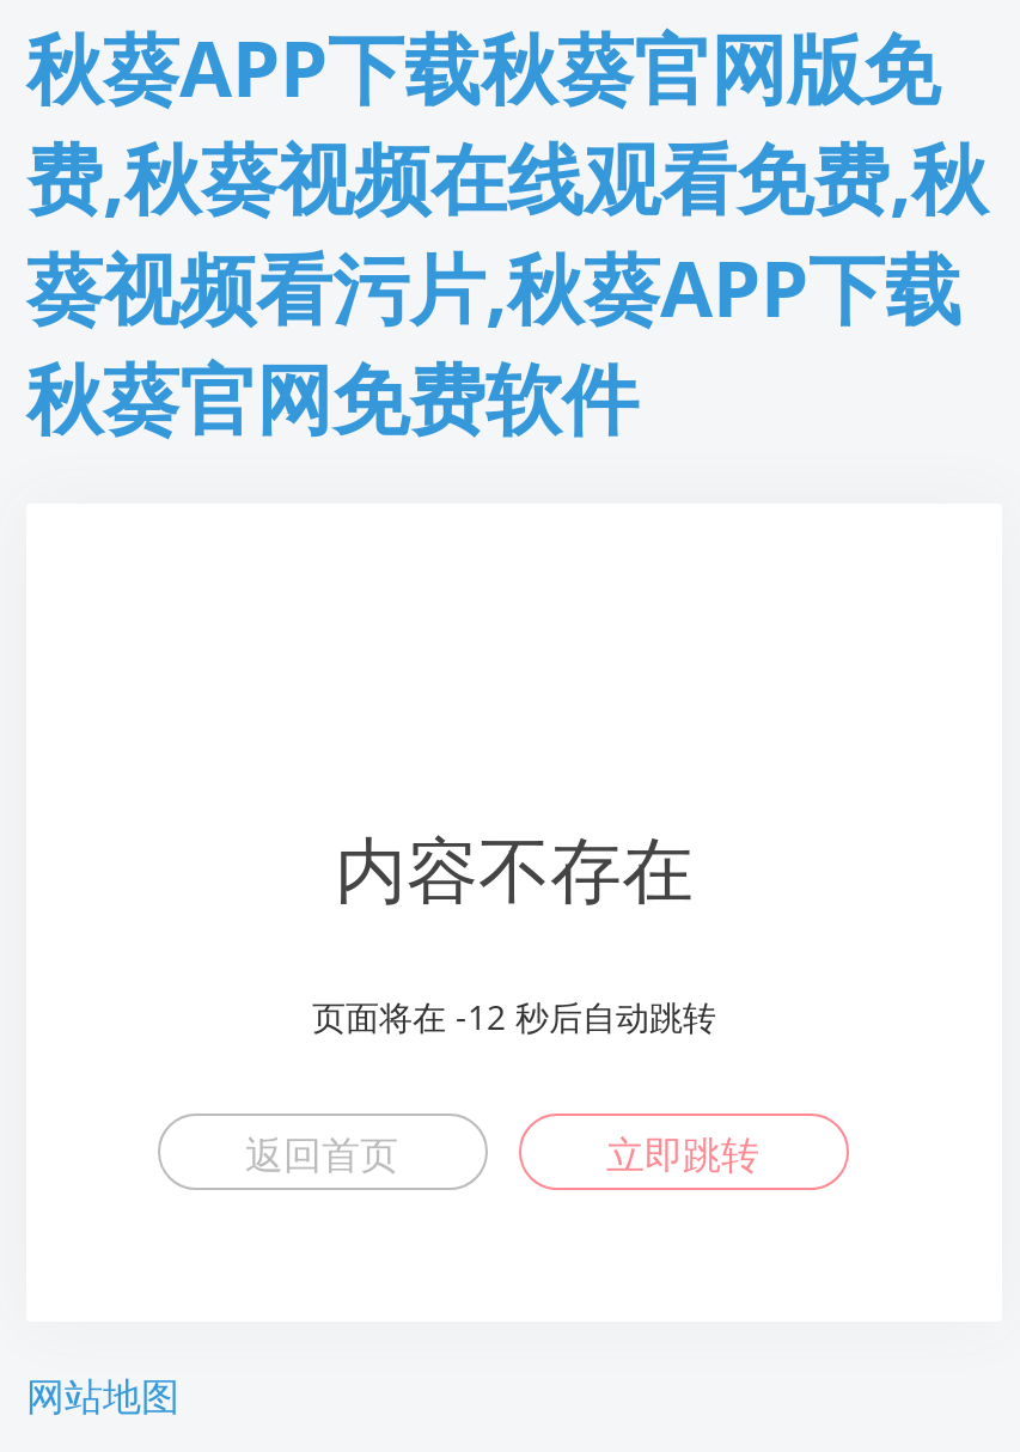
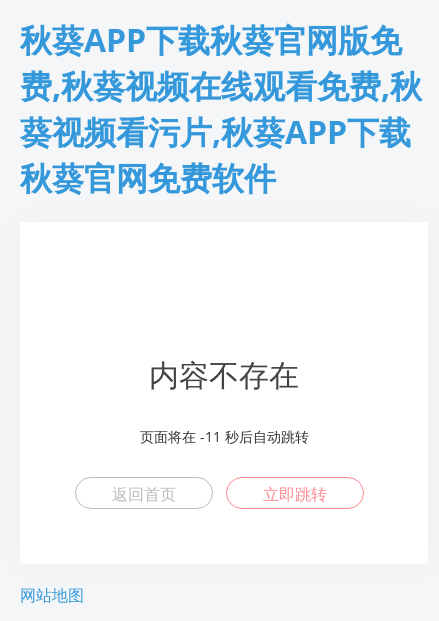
[312,994,716,1039] 页面将在-12秒后自动跳转 -> [139,427,308,446] 页面将在-11秒后自动跳转

